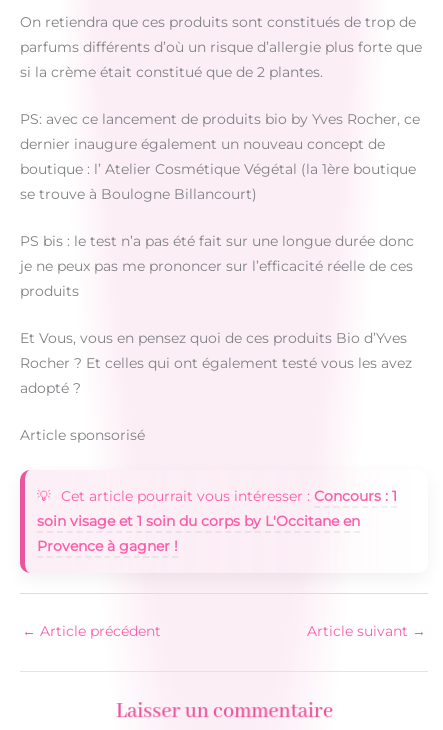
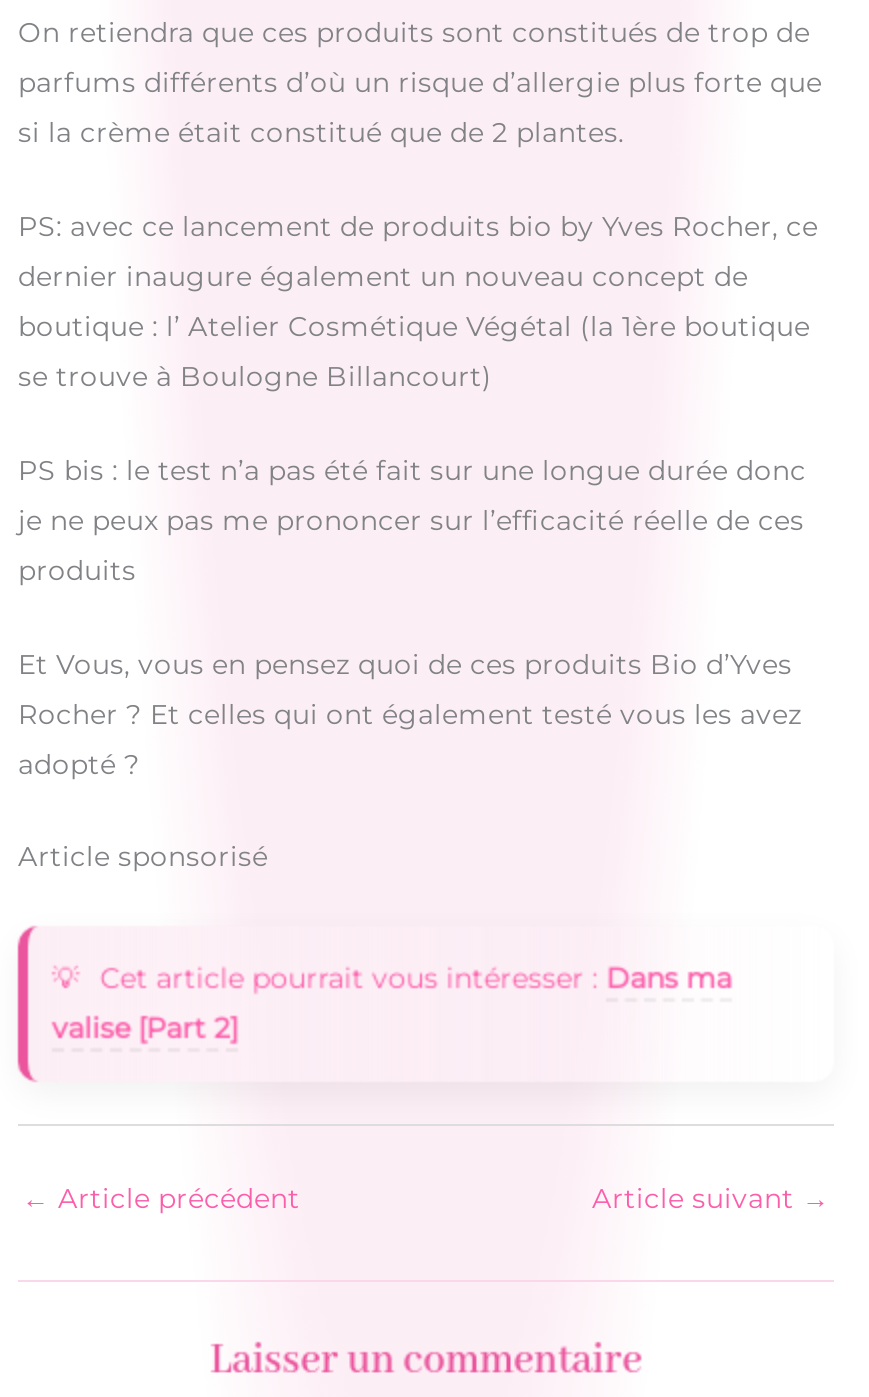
[37,488,397,554] Cet article pourrait vous intéresser : Concours : 1 | soin visage et 1 soin du corps by L'Occitane en | Provence à gagner ! -> [52,962,732,1044] Cet article pourrait vous intéresser : Dans ma | valise [Part 2]

